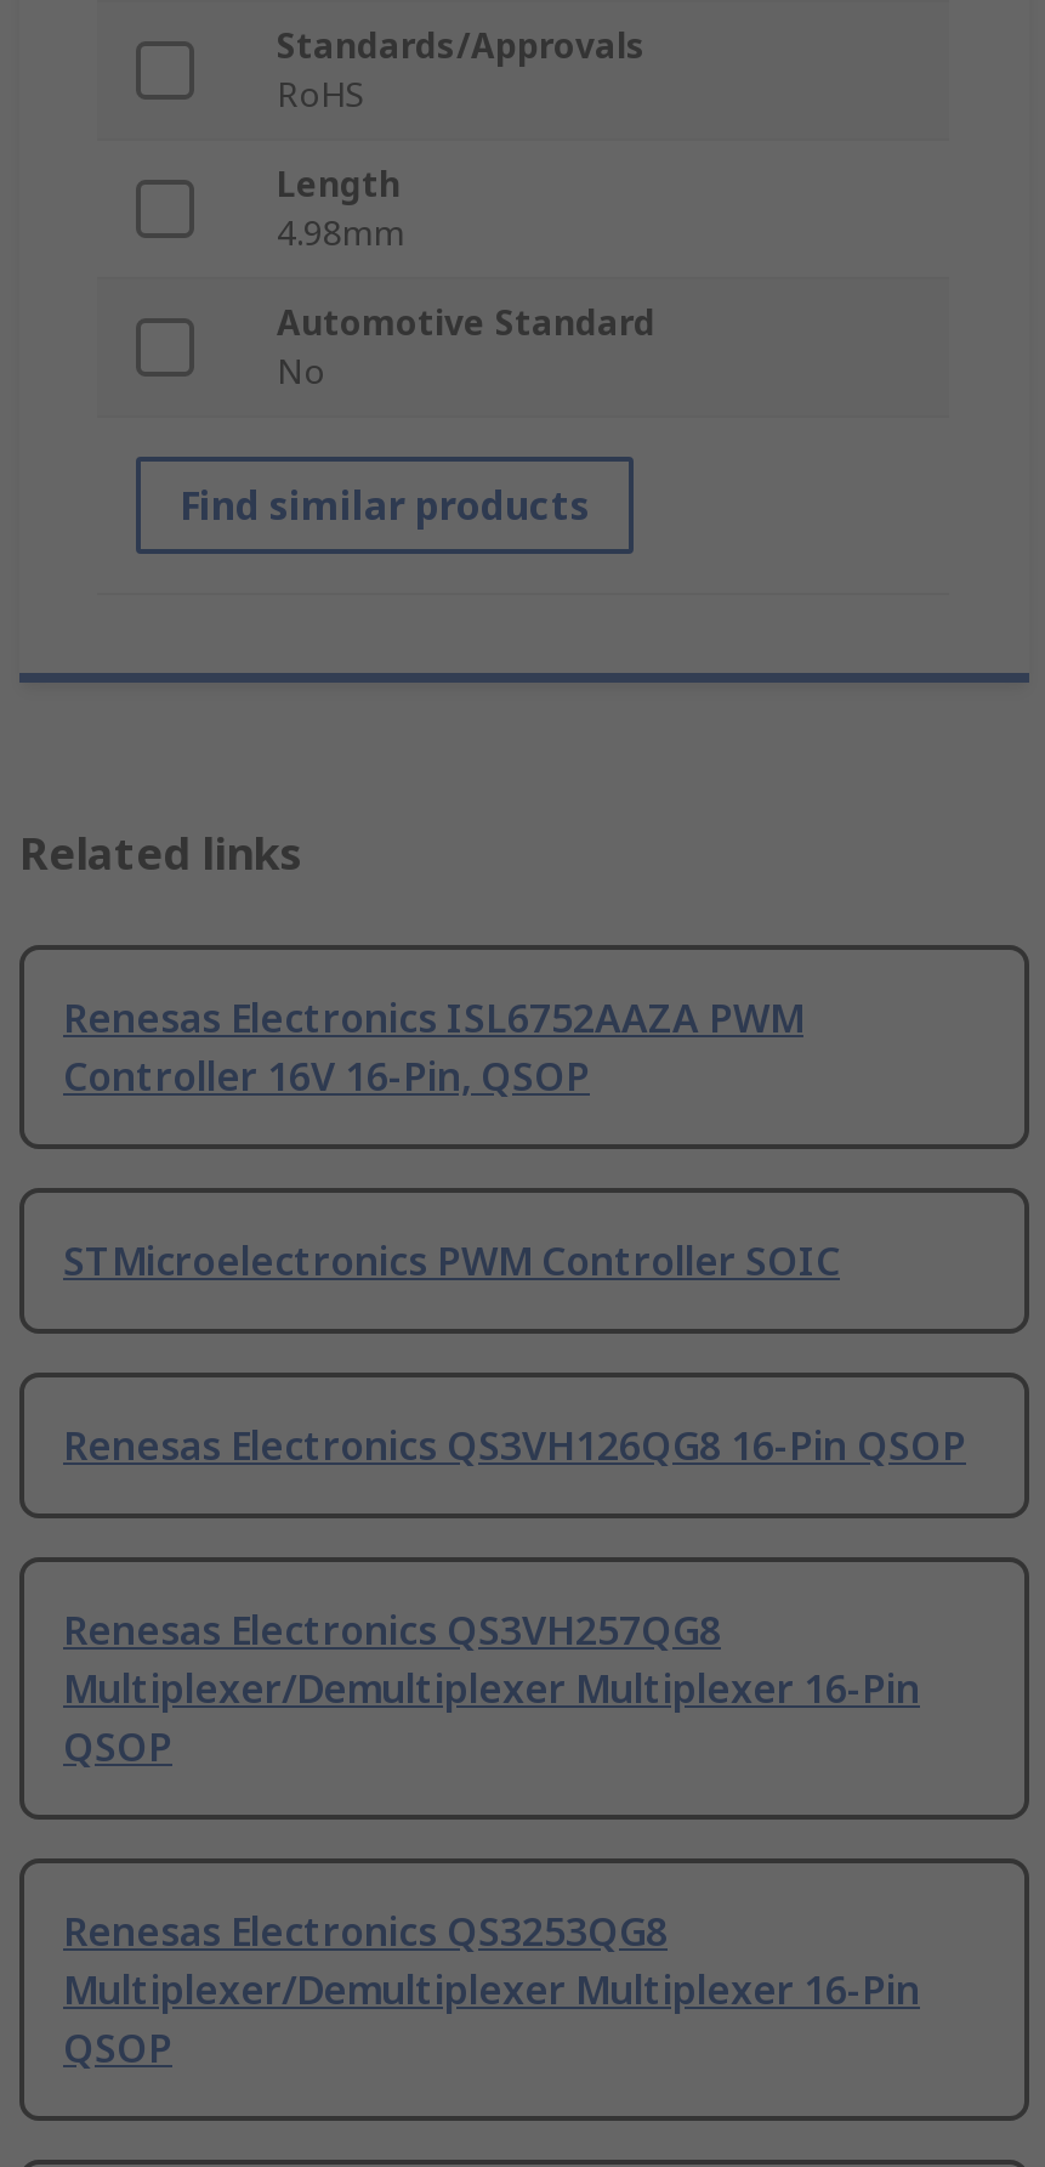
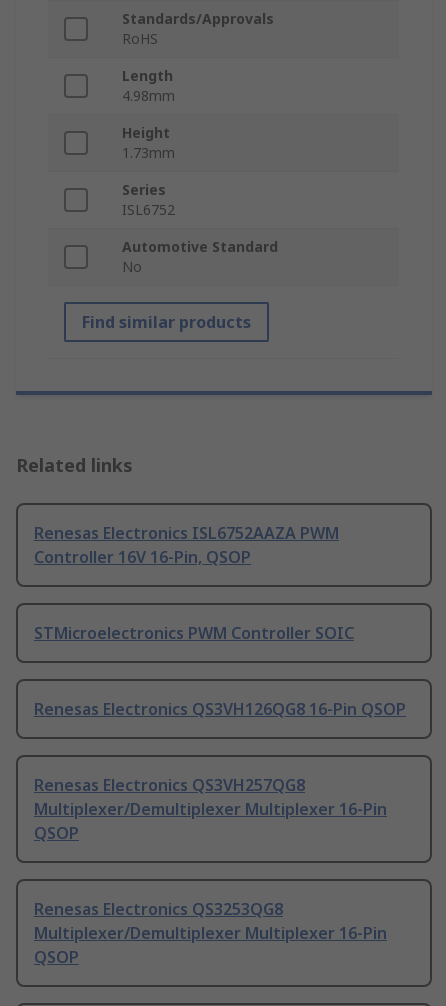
none -> [122,123,175,219] Height | 1.73mm | Series | ISL6752

